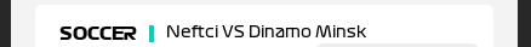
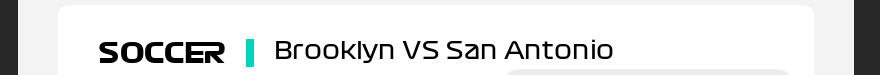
[166,25,366,40] Neftci VS Dinamo Minsk -> [274,39,614,63] Brooklyn VS San Antonio

